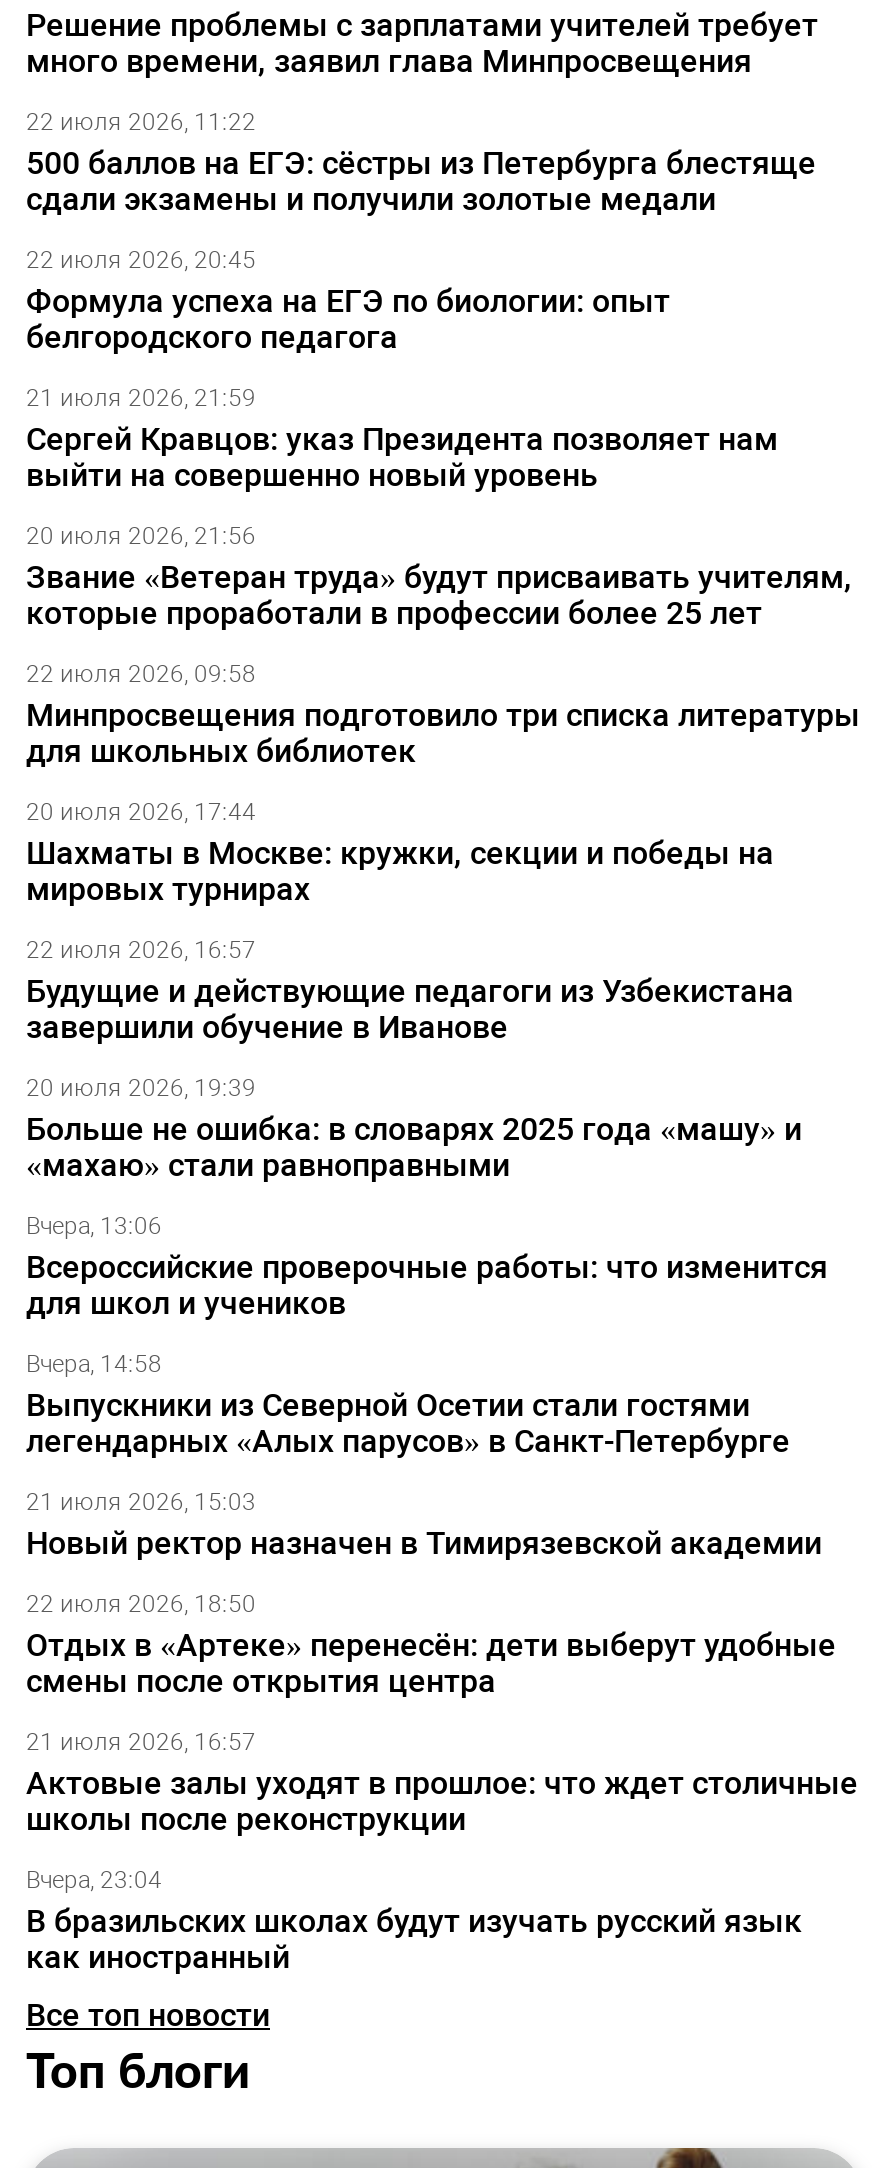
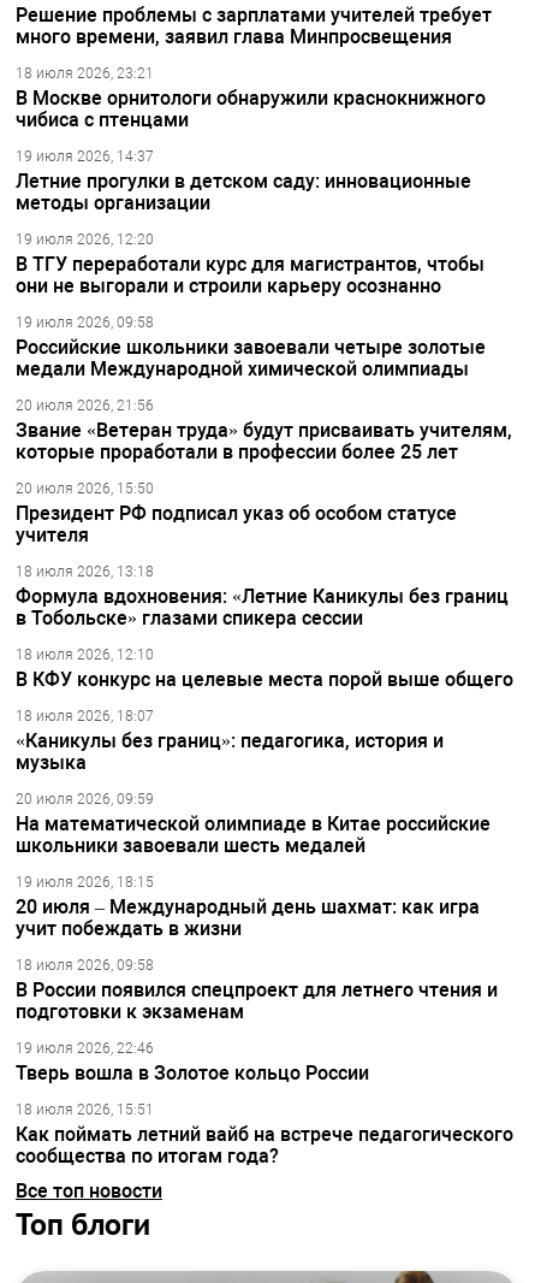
[26,108,816,494] 22 июля 2026, 11:22 | 500 баллов на ЕГЭ: сёстры из Петербурга блестяще | сдали экзамены и получили золотые медали | 22 июля 2026, 20:45 | Формула успеха на ЕГЭ по биологии: опыт | белгородского педагога | 21 июля 2026, 21:59 | Сергей Кравцов: указ Президента позволяет нам | выйти на совершенно новый уровень -> [16,65,486,380] 18 июля 2026, 23:21 | В Москве орнитологи обнаружили краснокнижного | чибиса с птенцами | 19 июля 2026, 14:37 | Летние прогулки в детском саду: инновационные | методы организации | 19 июля 2026, 12:20 | В ТГУ переработали курс для магистрантов, чтобы | они не выгорали и строили карьеру осознанно | 19 июля 2026, 09:58 | Российские школьники завоевали четыре золотые | медали Международной химической олимпиады
moved [26,522,852,632] -> [16,397,512,463]: 20 июля 2026, 21:56 | Звание «Ветеран труда» будут присваивать учителям, | которые проработали в профессии более 25 лет
[26,660,860,1976] 22 июля 2026, 09:58 | Минпросвещения подготовило три списка литературы | для школьных библиотек | 20 июля 2026, 17:44 | Шахматы в Москве: кружки, секции и победы на | мировых турнирах | 22 июля 2026, 16:57 | Будущие и действующие педагоги из Узбекистана | завершили обучение в Иванове | 20 июля 2026, 19:39 | Больше не ошибка: в словарях 2025 года «машу» и | «махаю» стали равноправными | Вчера, 13:06 | Всероссийские проверочные работы: что изменится | для школ и учеников | Вчера, 14:58 | Выпускники из Северной Осетии стали гостями | легендарных «Алых парусов» в Санкт-Петербурге | 21 июля 2026, 15:03 | Новый ректор назначен в Тимирязевской академии | 22 июля 2026, 18:50 | Отдых в «Артеке» перенесён: дети выберут удобные | смены после открытия центра | 21 июля 2026, 16:57 | Актовые залы уходят в прошлое: что ждет столичные | школы после реконструкции | Вчера, 23:04 | В бразильских школах будут изучать русский язык | как иностранный -> [16,480,513,1167] 20 июля 2026, 15:50 | Президент РФ подписал указ об особом статусе | учителя | 18 июля 2026, 13:18 | Формула вдохновения: «Летние Каникулы без границ | в Тобольске» глазами спикера сессии | 18 июля 2026, 12:10 | В КФУ конкурс на целевые места порой выше общего | 18 июля 2026, 18:07 | «Каникулы без границ»: педагогика, история и | музыка | 20 июля 2026, 09:59 | На математической олимпиаде в Китае российские | школьники завоевали шесть медалей | 19 июля 2026, 18:15 | 20 июля – Международный день шахмат: как игра | учит побеждать в жизни | 18 июля 2026, 09:58 | В России появился спецпроект для летнего чтения и | подготовки к экзаменам | 19 июля 2026, 22:46 | Тверь вошла в Золотое кольцо России | 18 июля 2026, 15:51 | Как поймать летний вайб на встрече педагогического | сообщества по итогам года?

